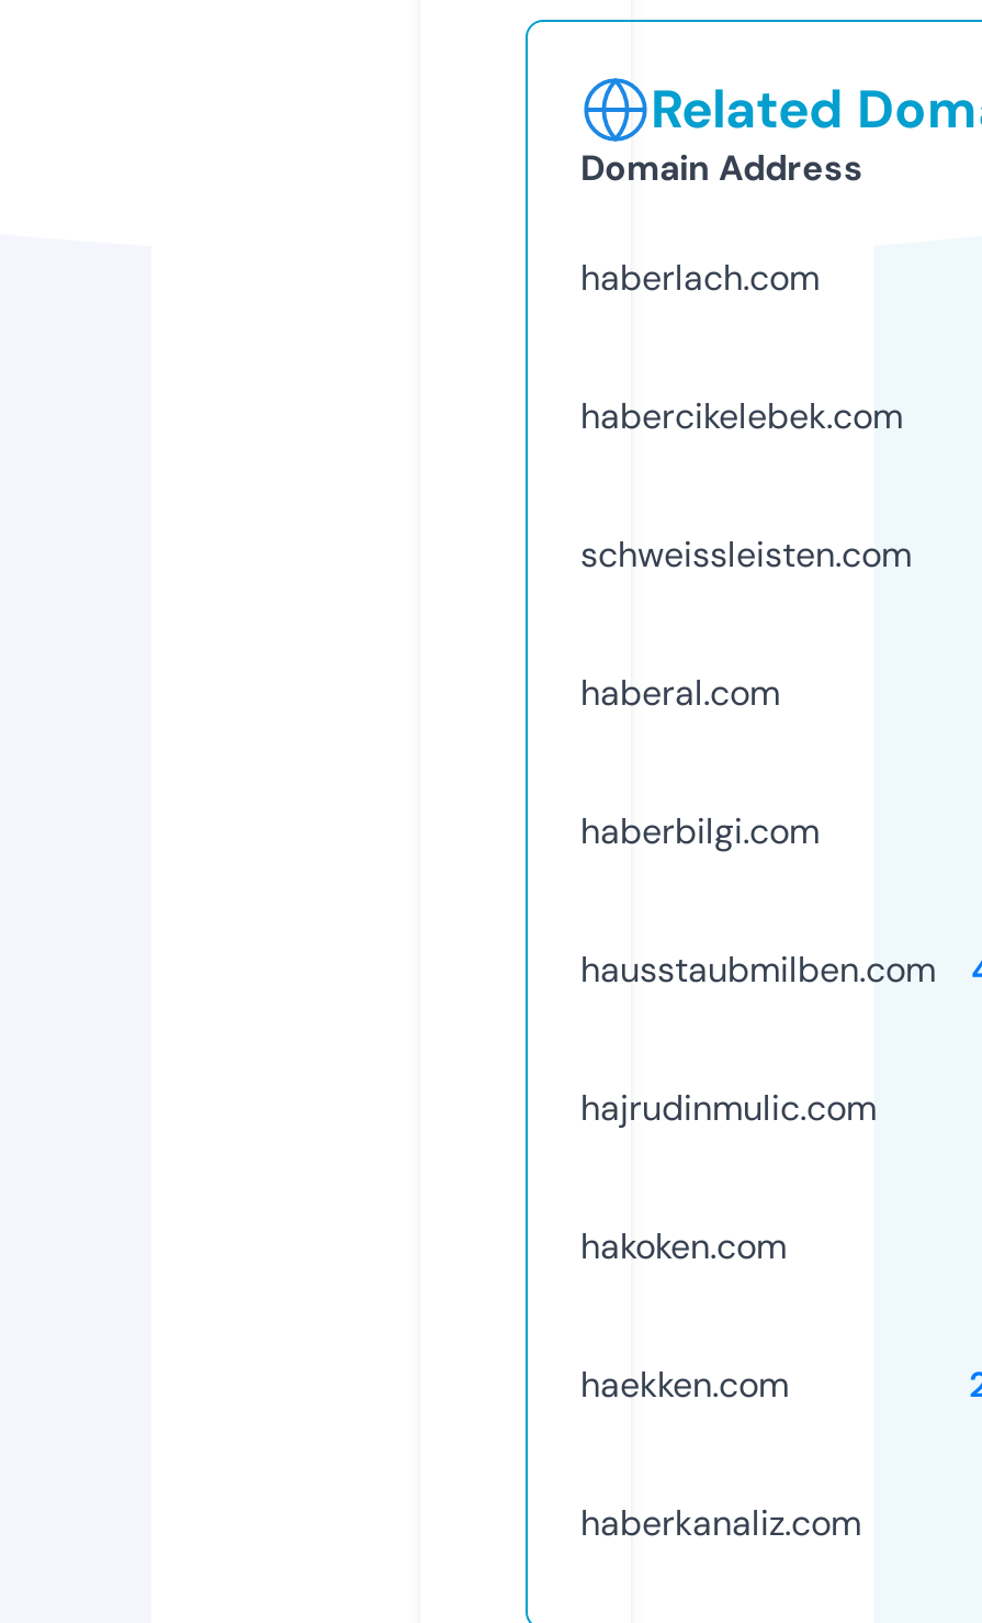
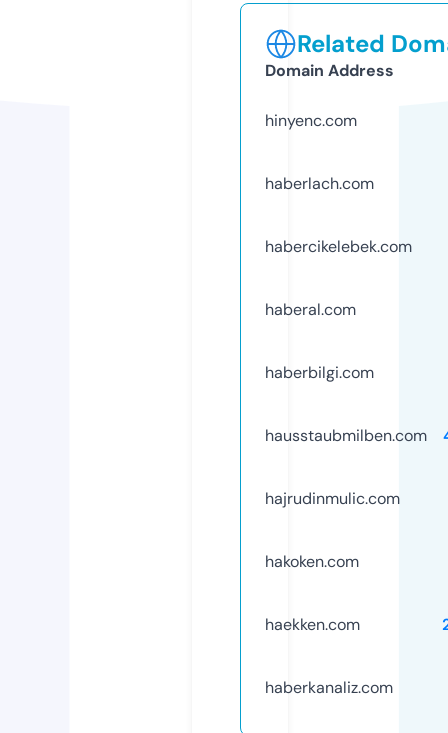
none -> [265,110,357,131] hinyenc.com
moved [580,254,903,439] -> [265,173,412,257]: haberlach.com | habercikelebek.com
[580,531,912,577] schweissleisten.com -> none

